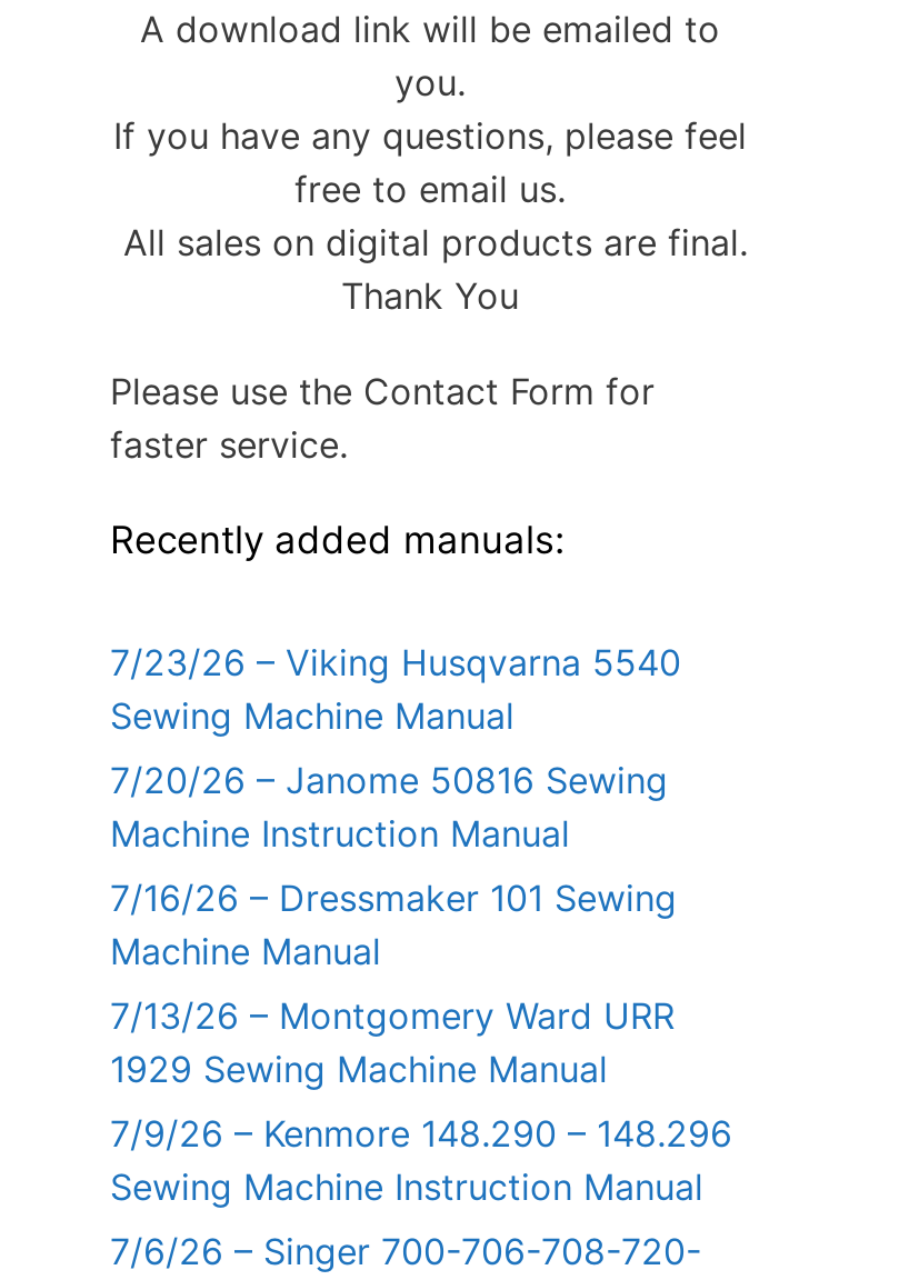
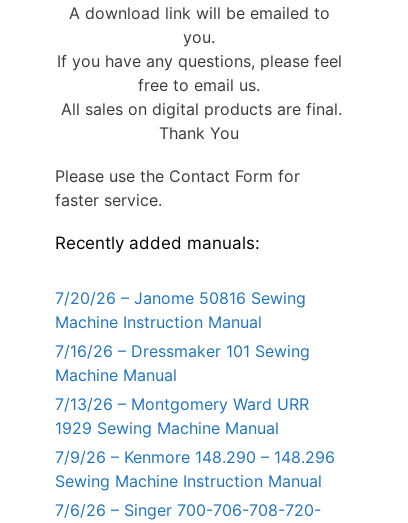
[110,640,681,738] 7/23/26 – Viking Husqvarna 5540 | Sewing Machine Manual -> none

